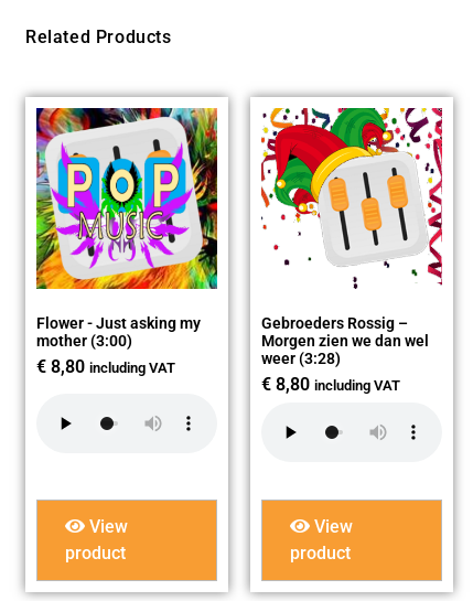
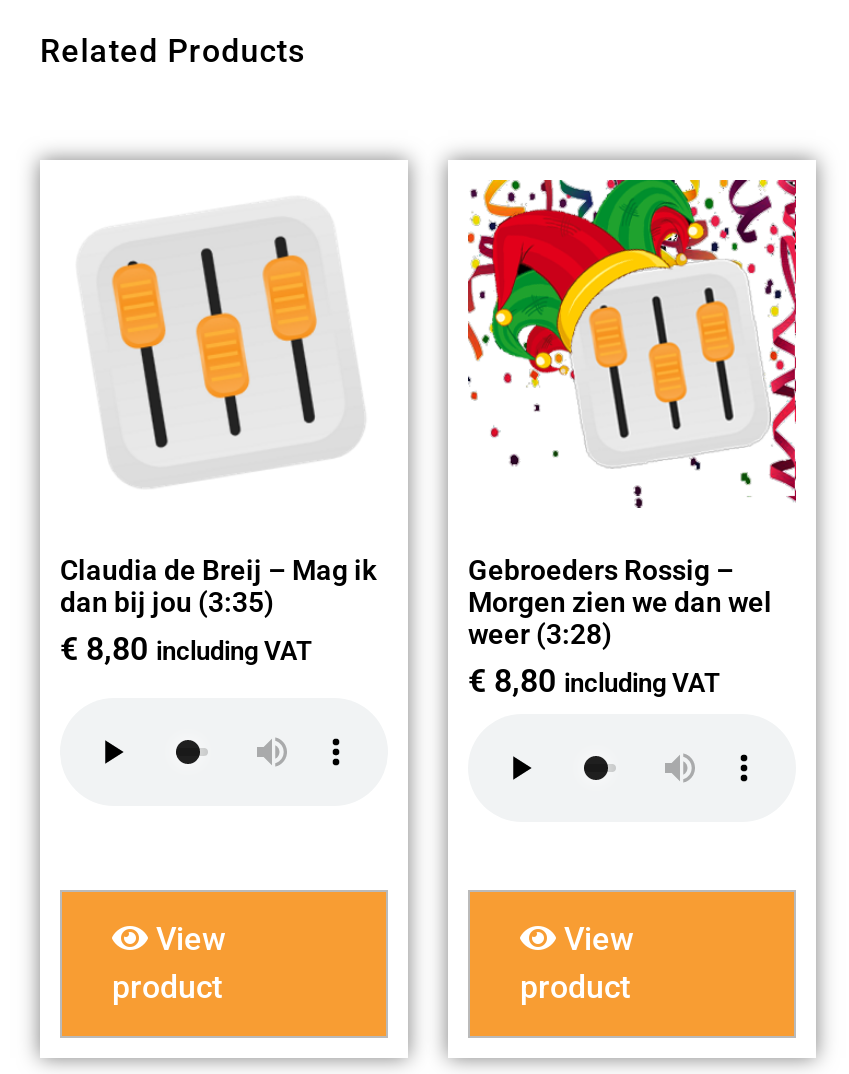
[35,107,218,350] [image] | Flower - Just asking my | mother (3:00) -> [60,180,388,618] [image] | Claudia de Breij – Mag ik | dan bij jou (3:35)

